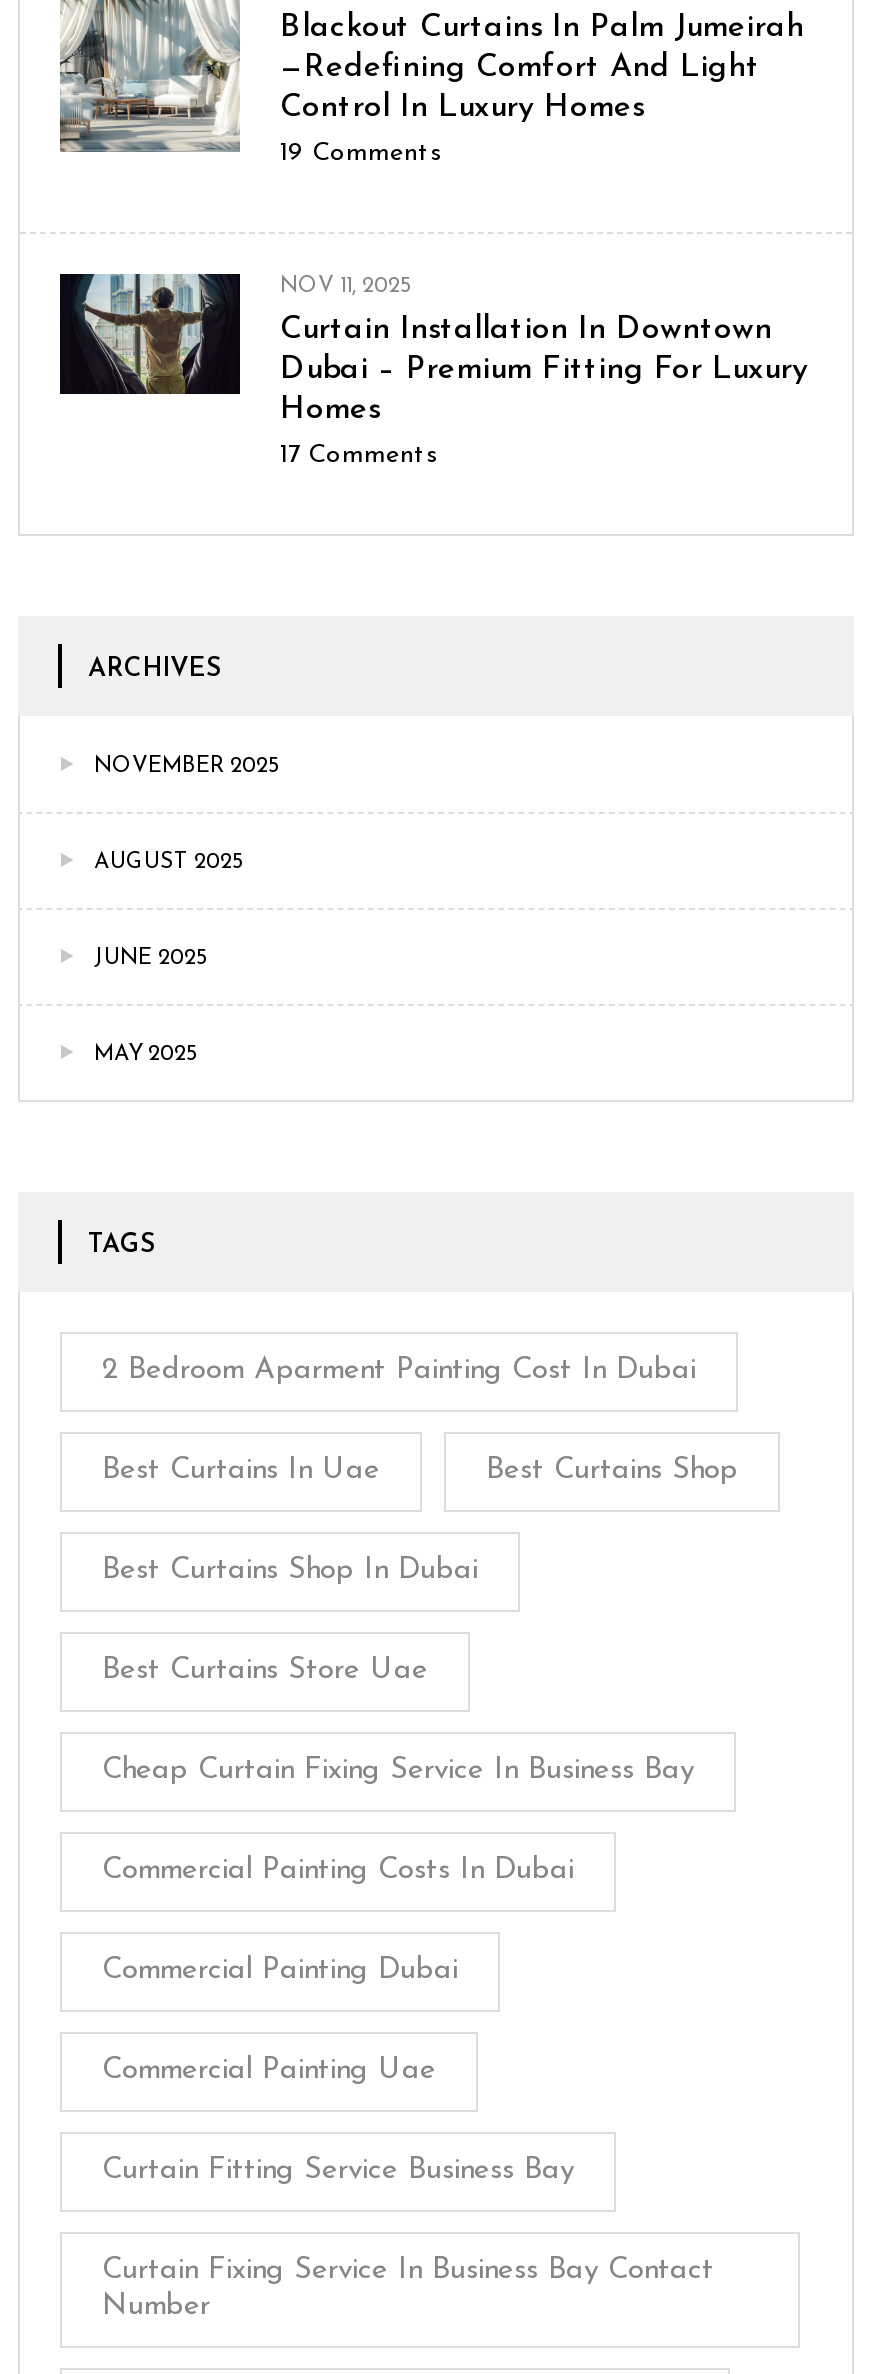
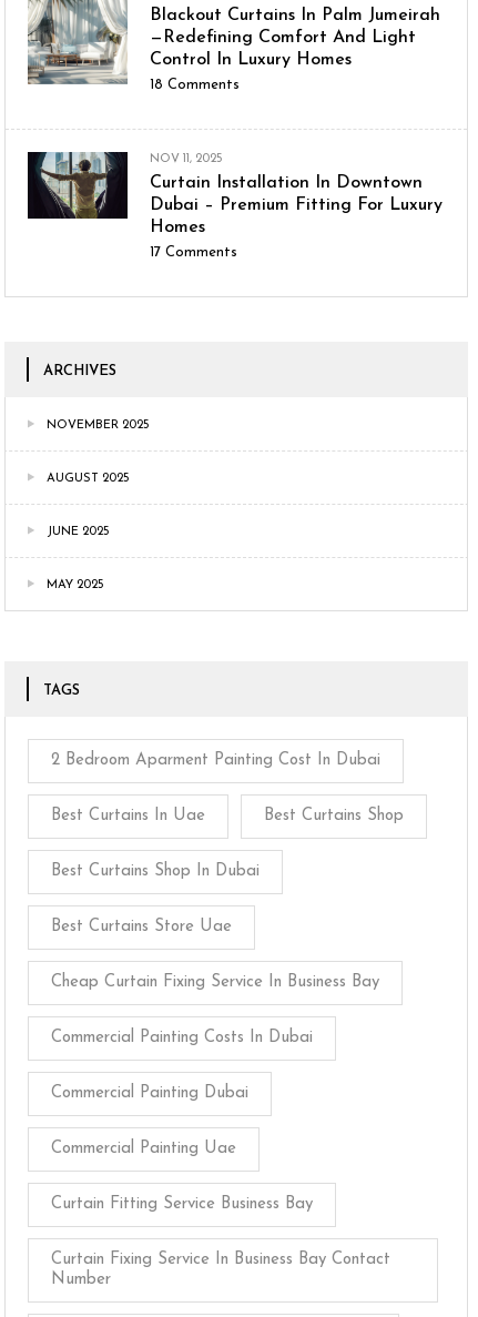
[280,141,442,167] 19 Comments -> [150,78,240,92] 18 Comments

